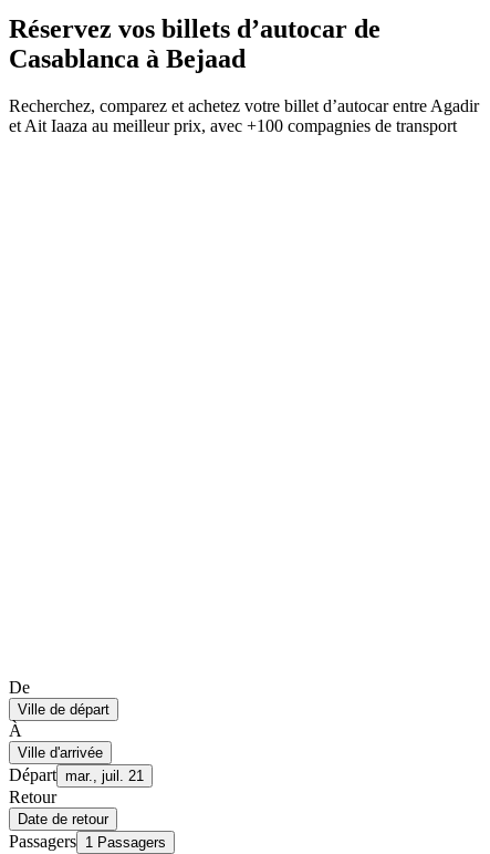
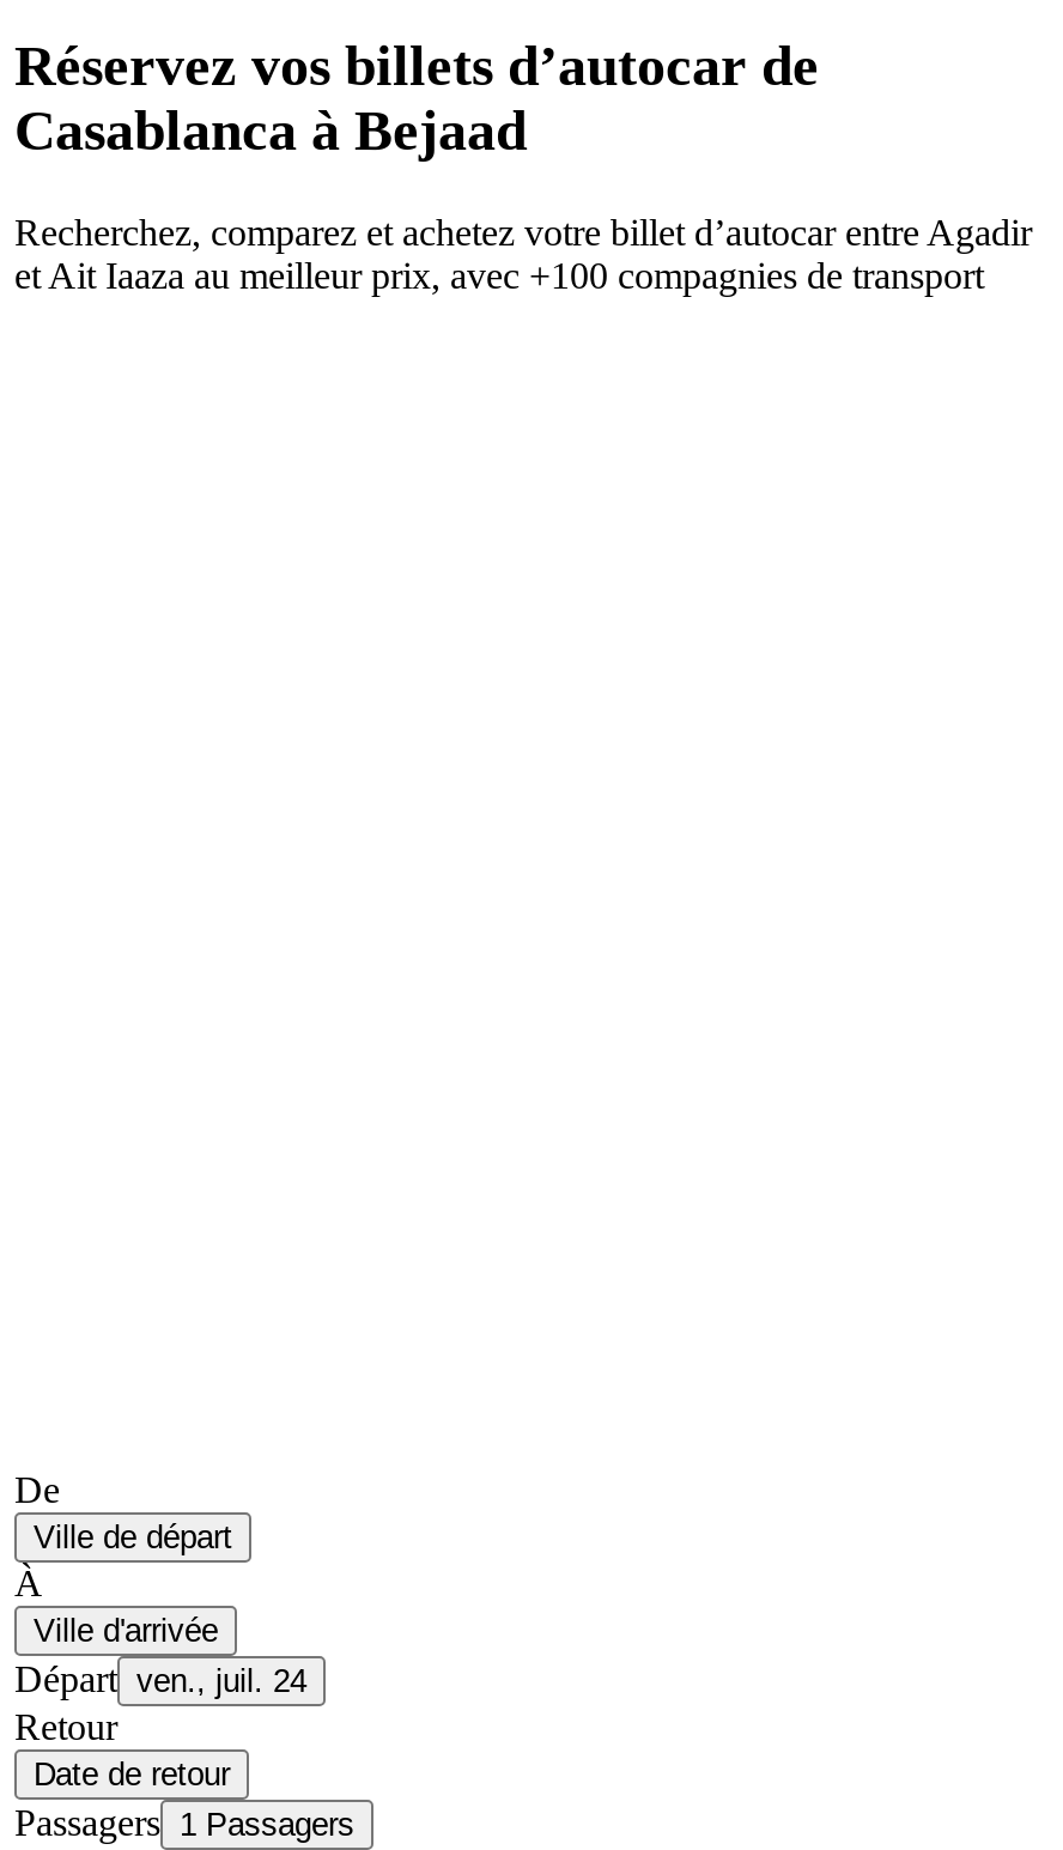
[9,765,144,784] Départ mar., juil. 21 -> [14,1658,306,1699] Départ ven., juil. 24

